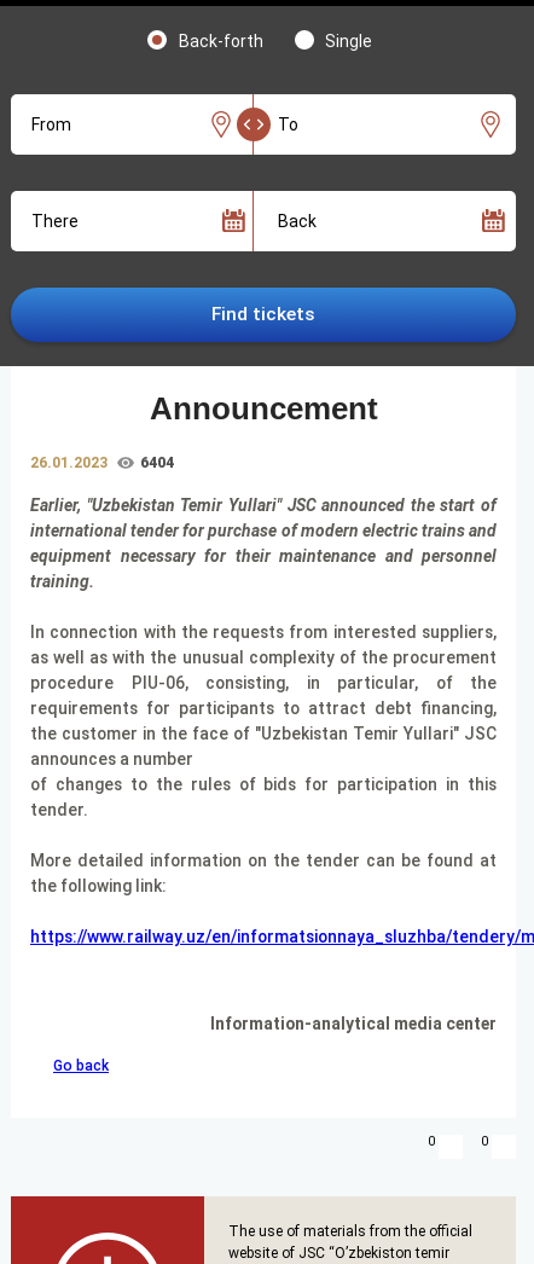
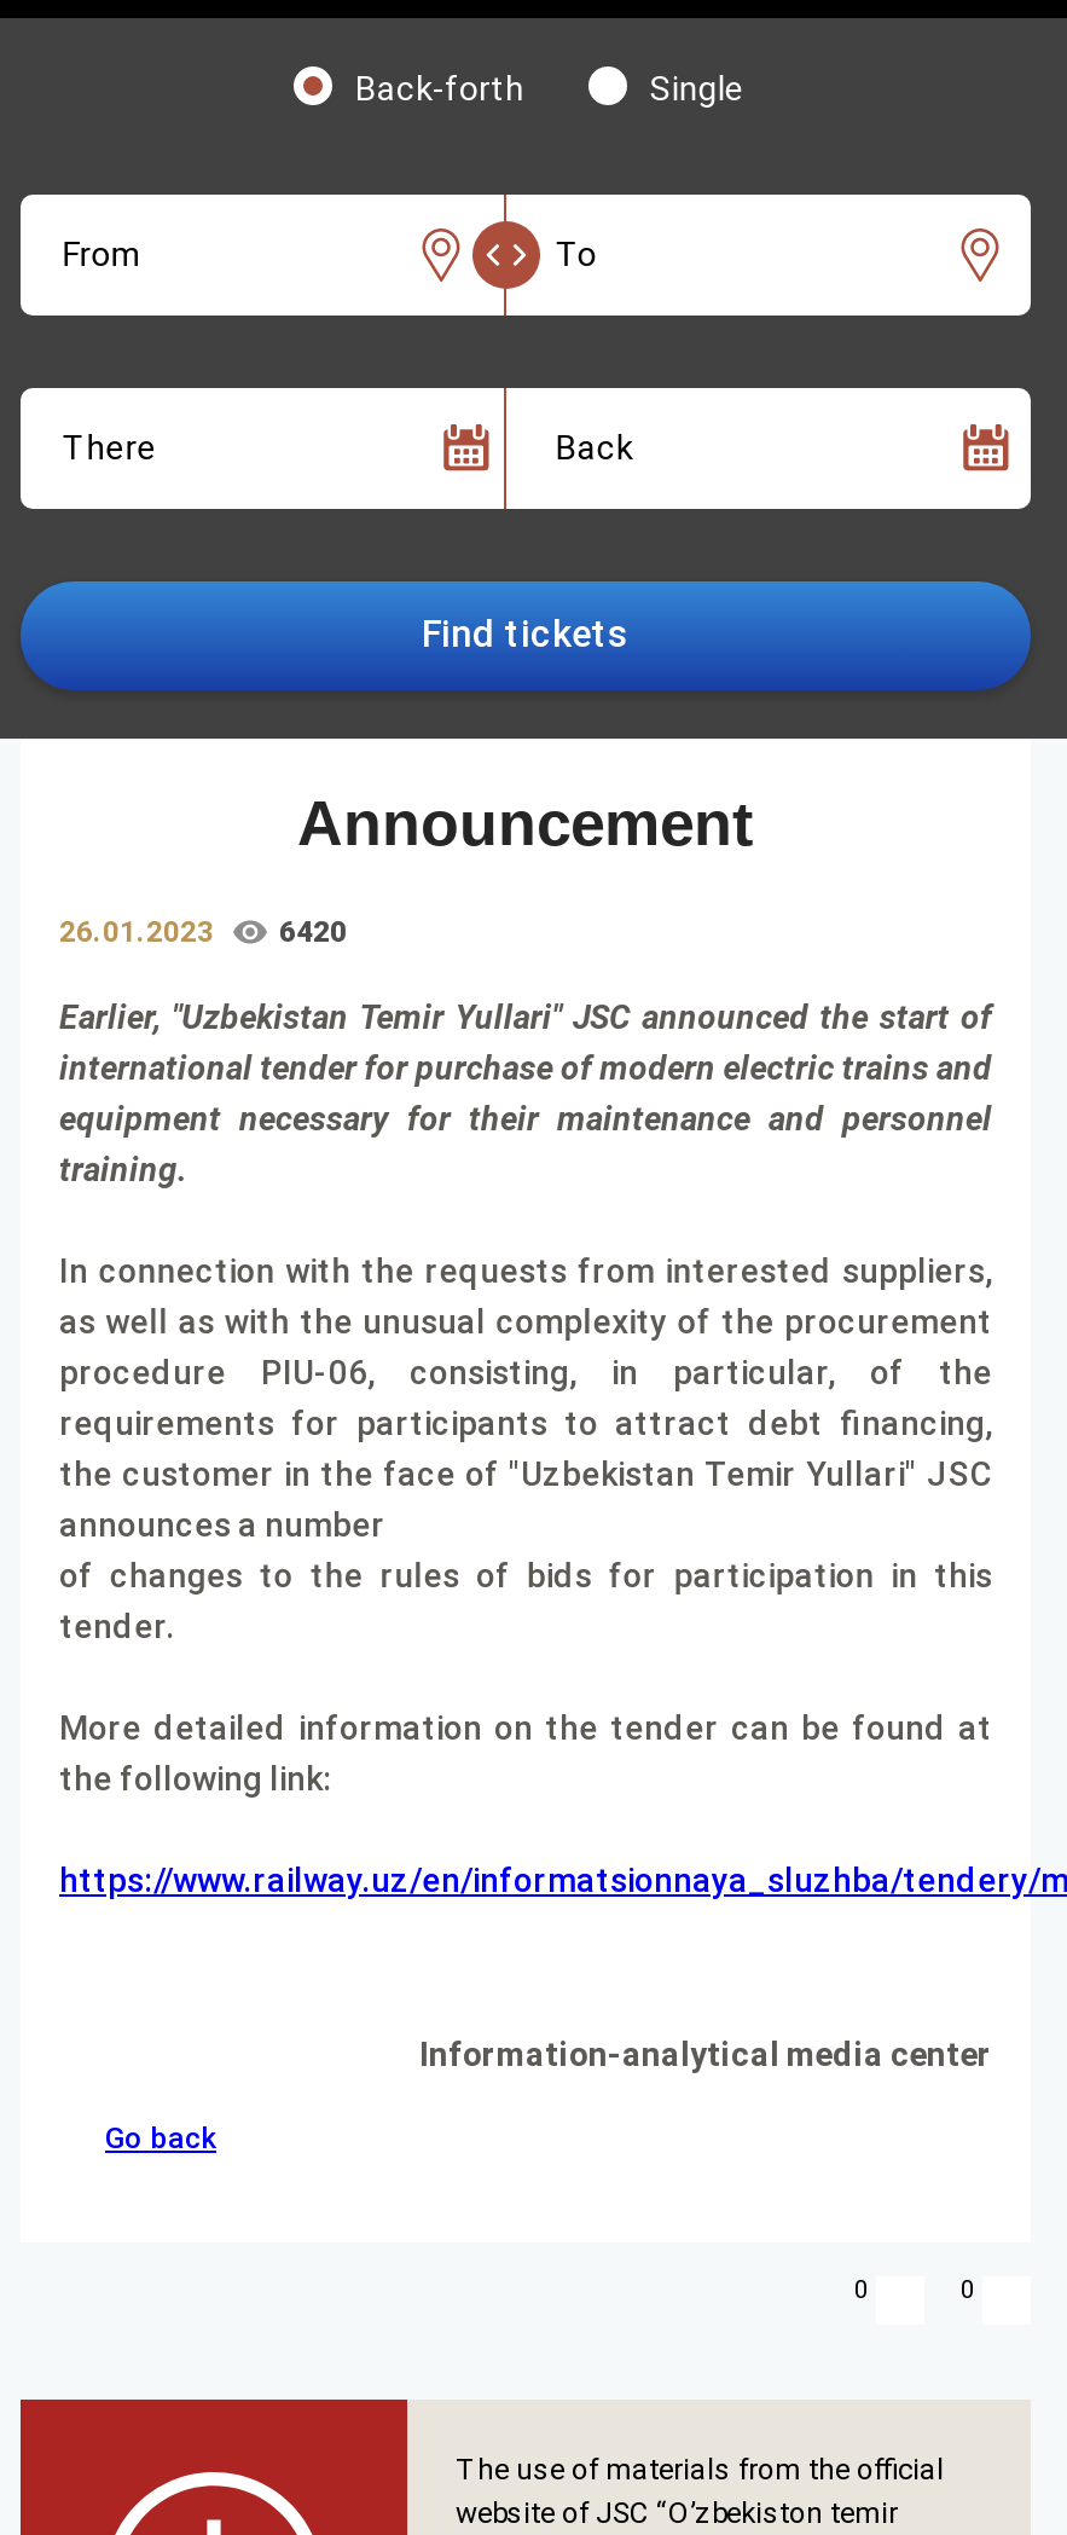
[30,454,174,471] 26.01.2023 6404 -> [59,914,347,948] 26.01.2023 6420

